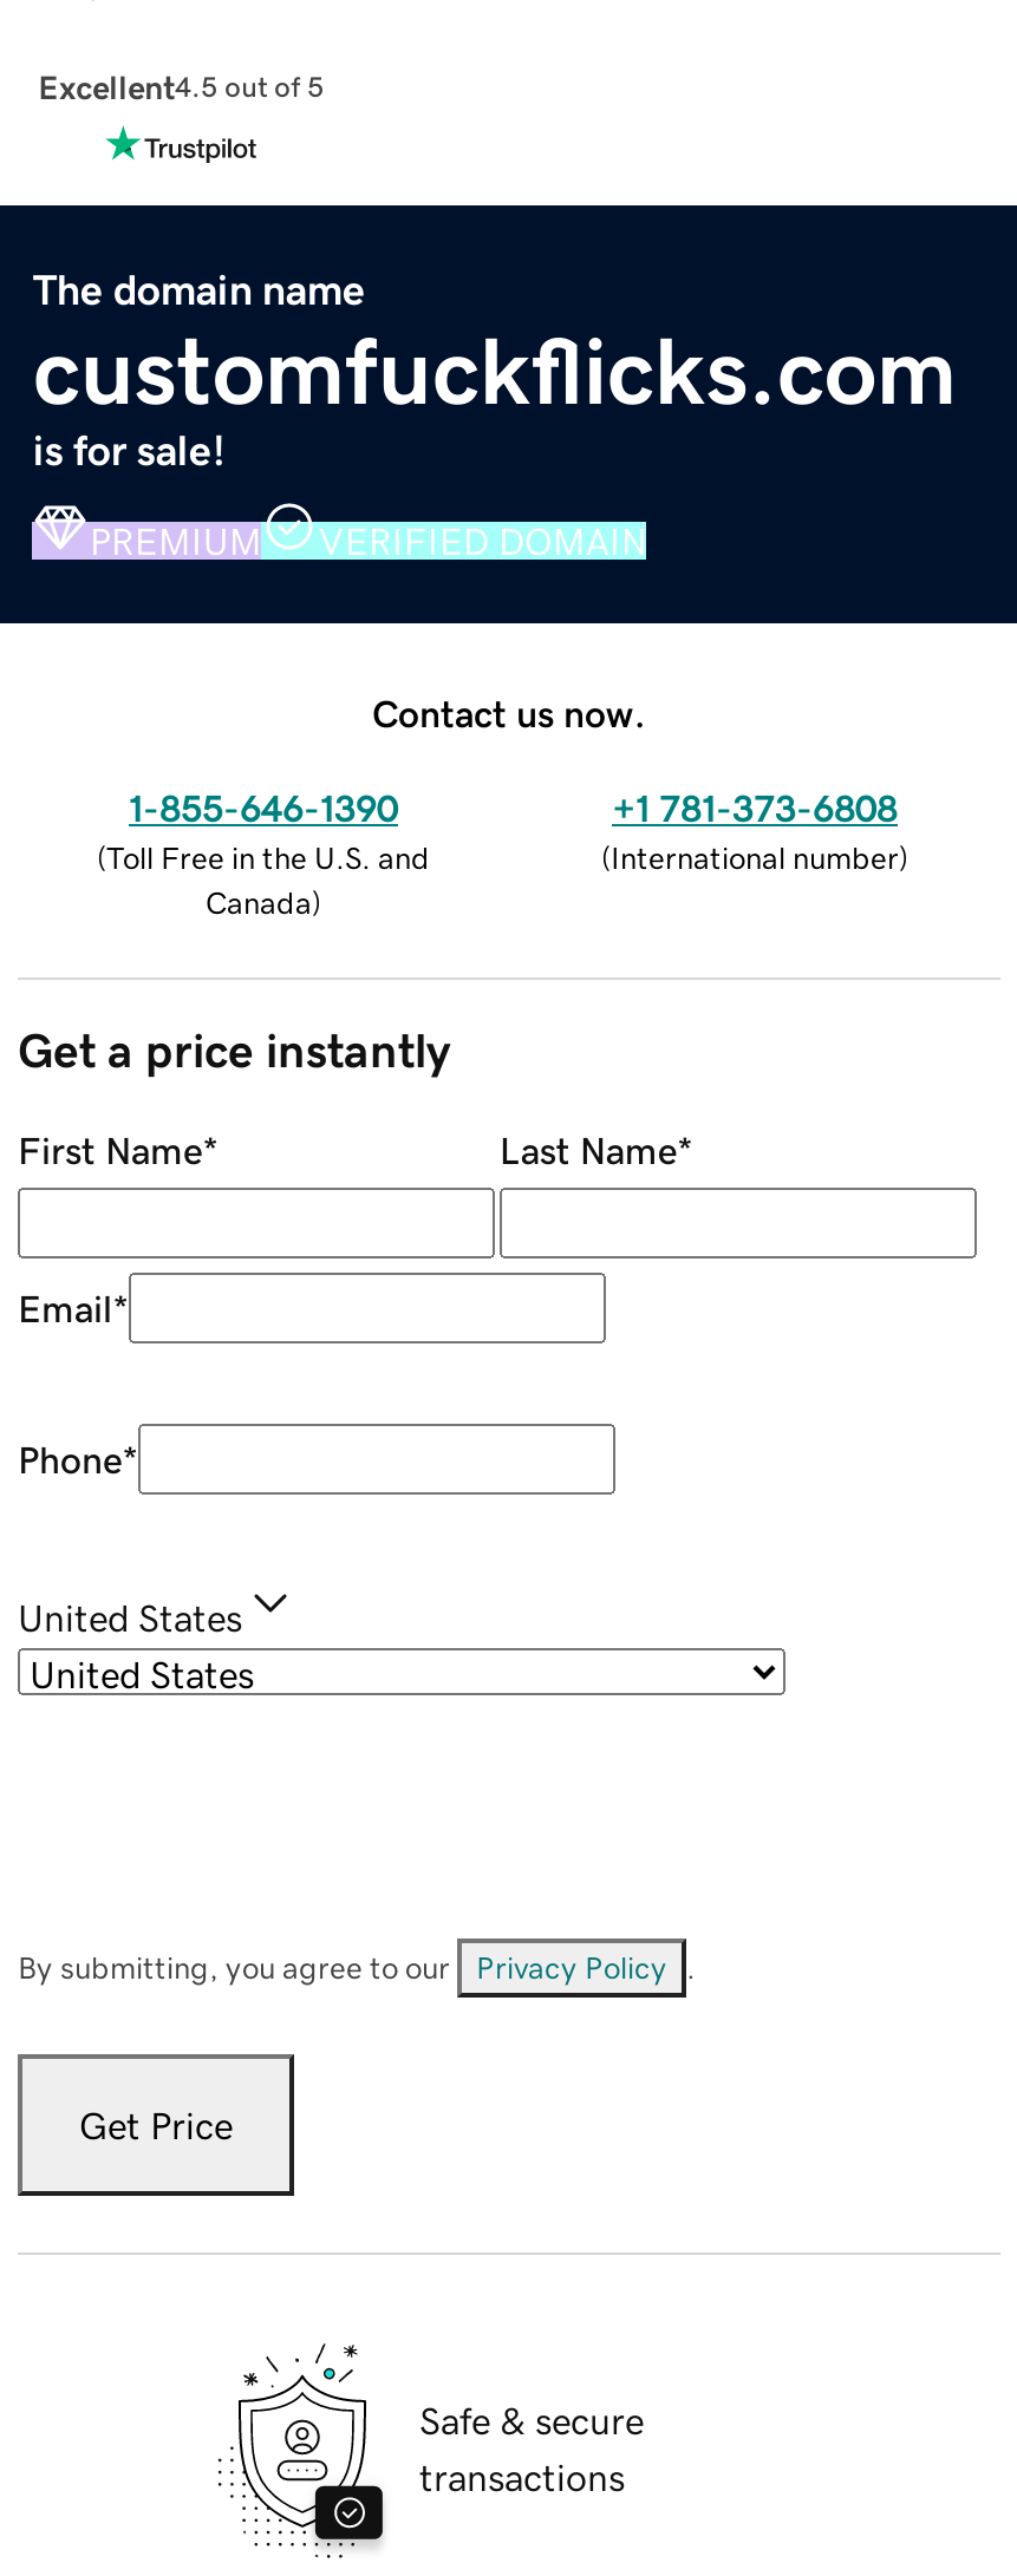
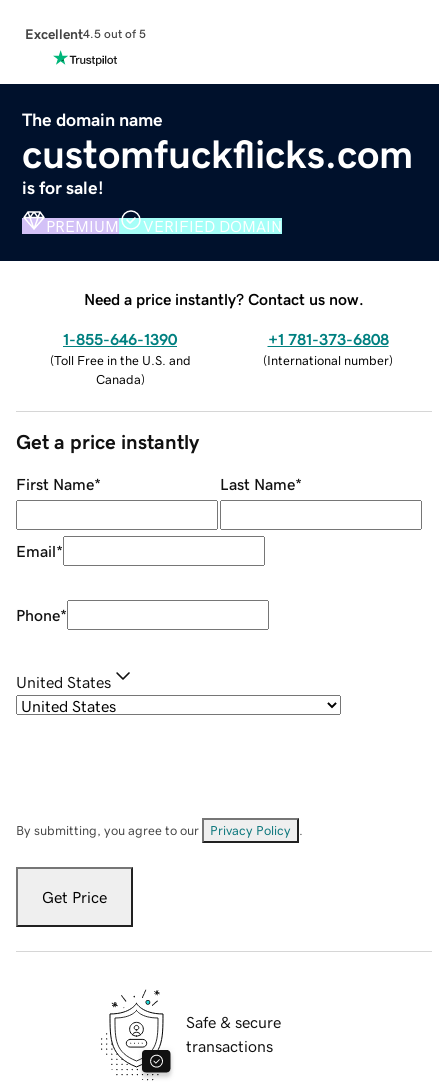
[372,693,646,731] Contact us now. -> [84,291,364,307] Need a price instantly? Contact us now.

